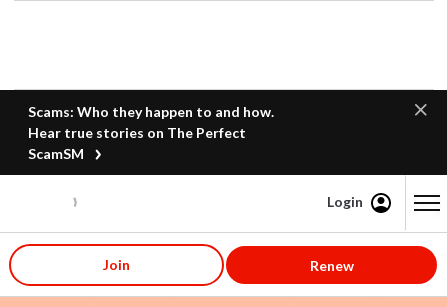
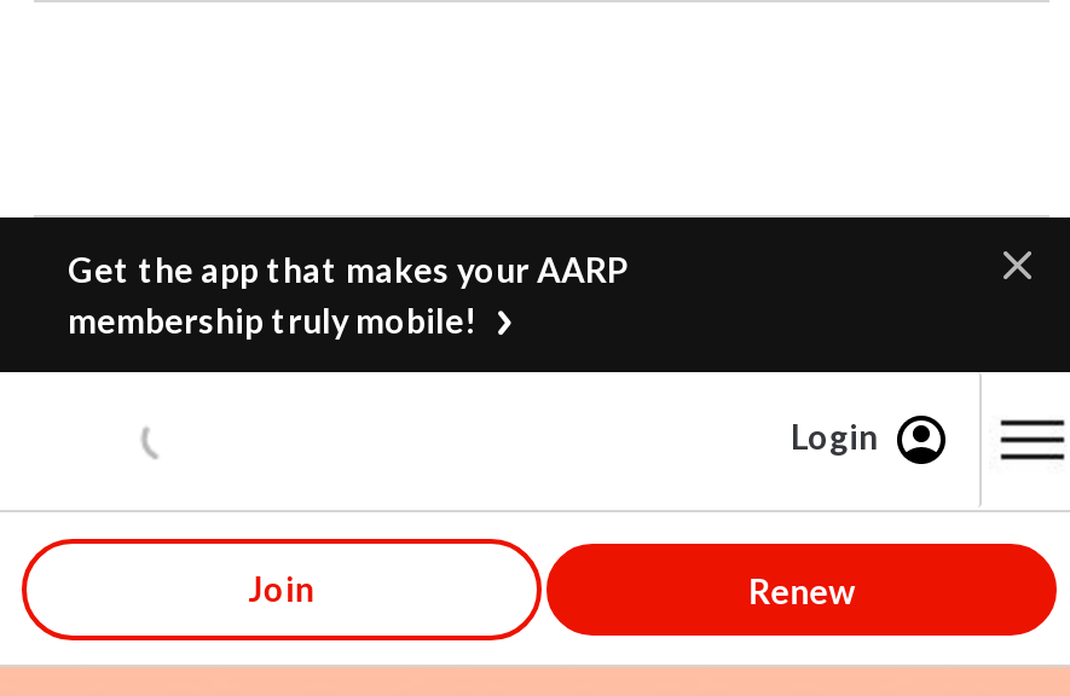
[28,103,274,162] Scams: Who they happen to and how. | Hear true stories on The Perfect | ScamSM -> [68,249,629,341] Get the app that makes your AARP | membership truly mobile!

